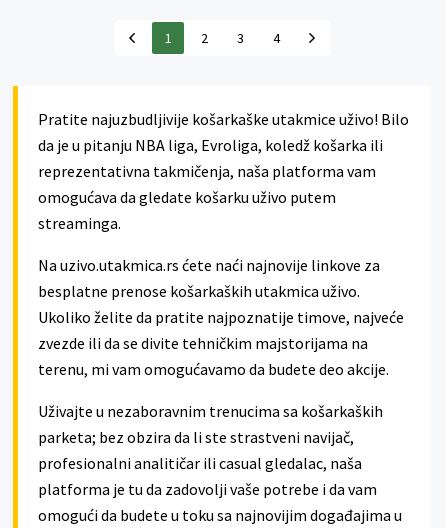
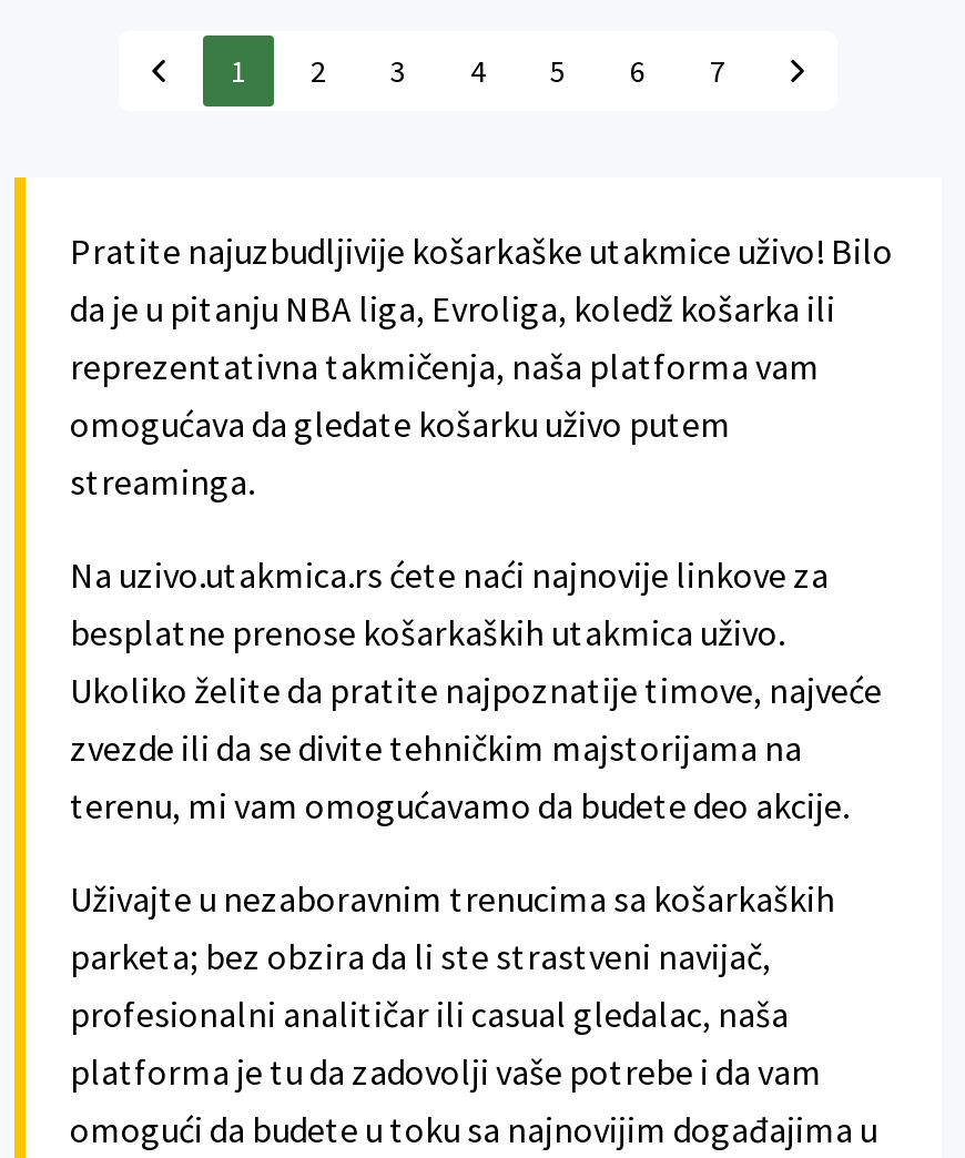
none -> [550,50,725,90] 5 | 6 | 7

